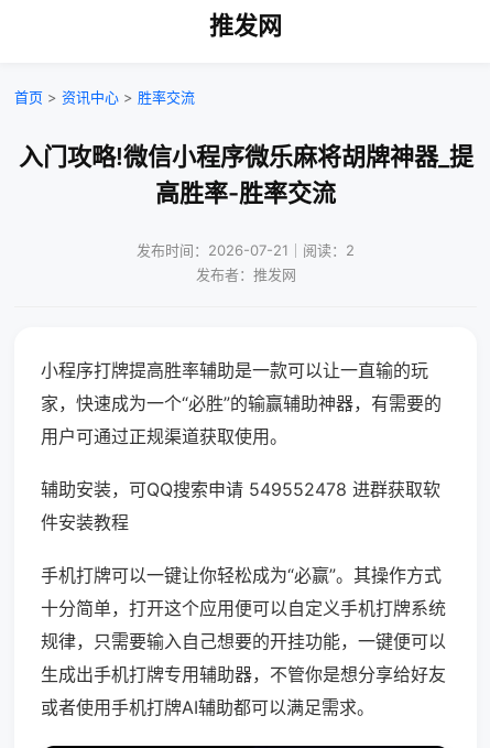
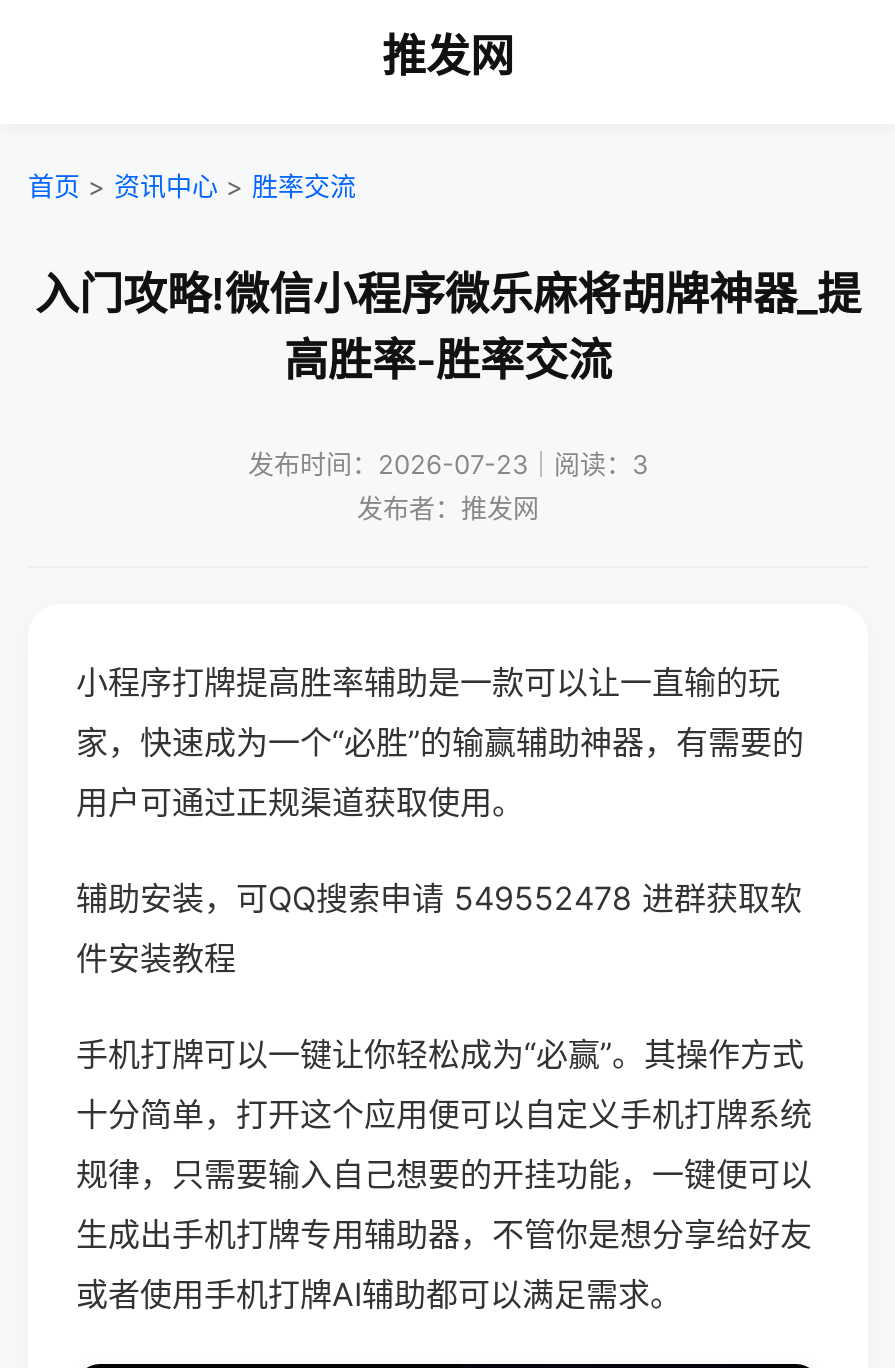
[137,241,355,259] 发布时间：2026-07-21｜阅读：2 -> [248,448,648,480] 发布时间：2026-07-23｜阅读：3

